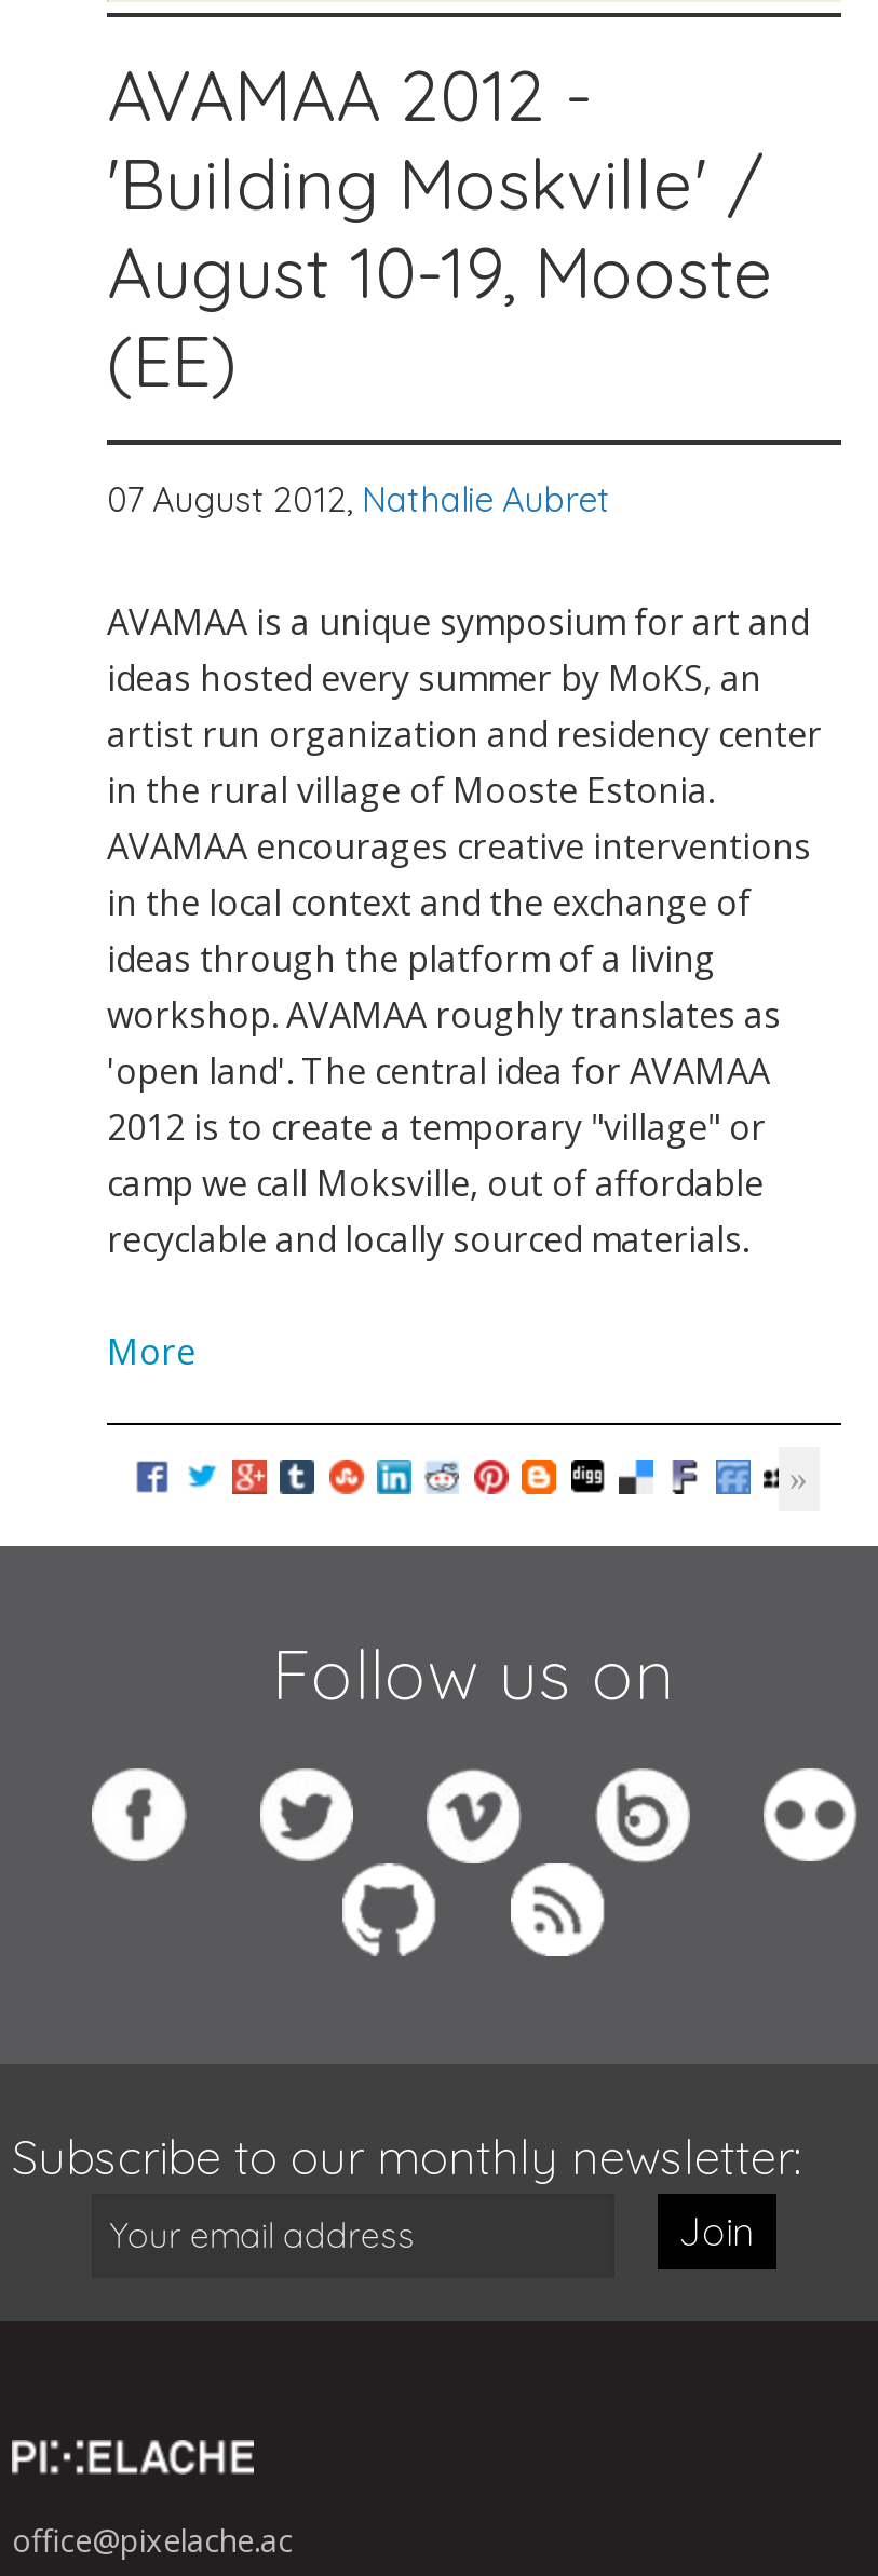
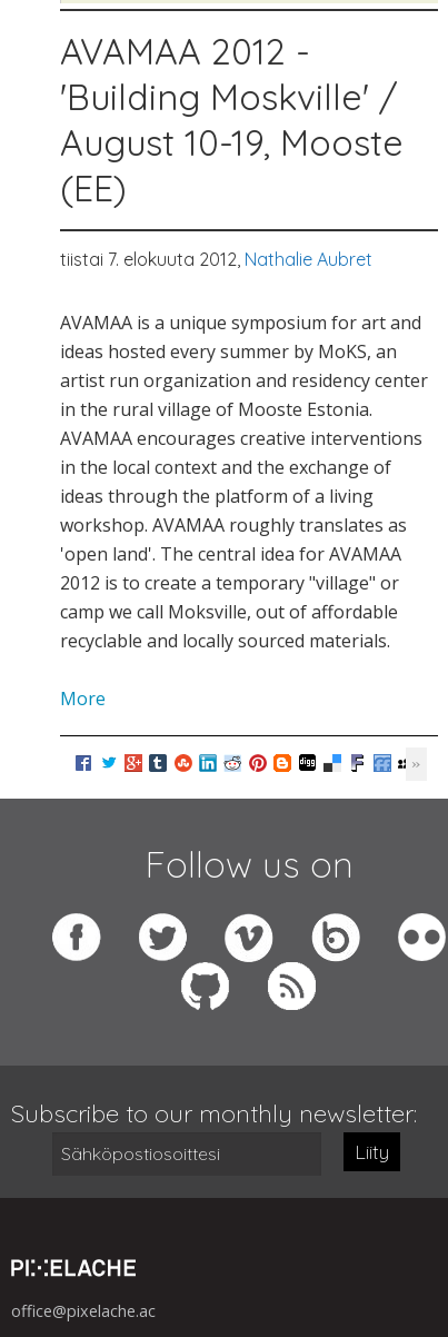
[107,477,610,520] 07 August 2012, Nathalie Aubret -> [60,248,372,270] tiistai 7. elokuuta 2012, Nathalie Aubret
[679,2207,754,2256] Join -> [354,1139,389,1164] Liity

